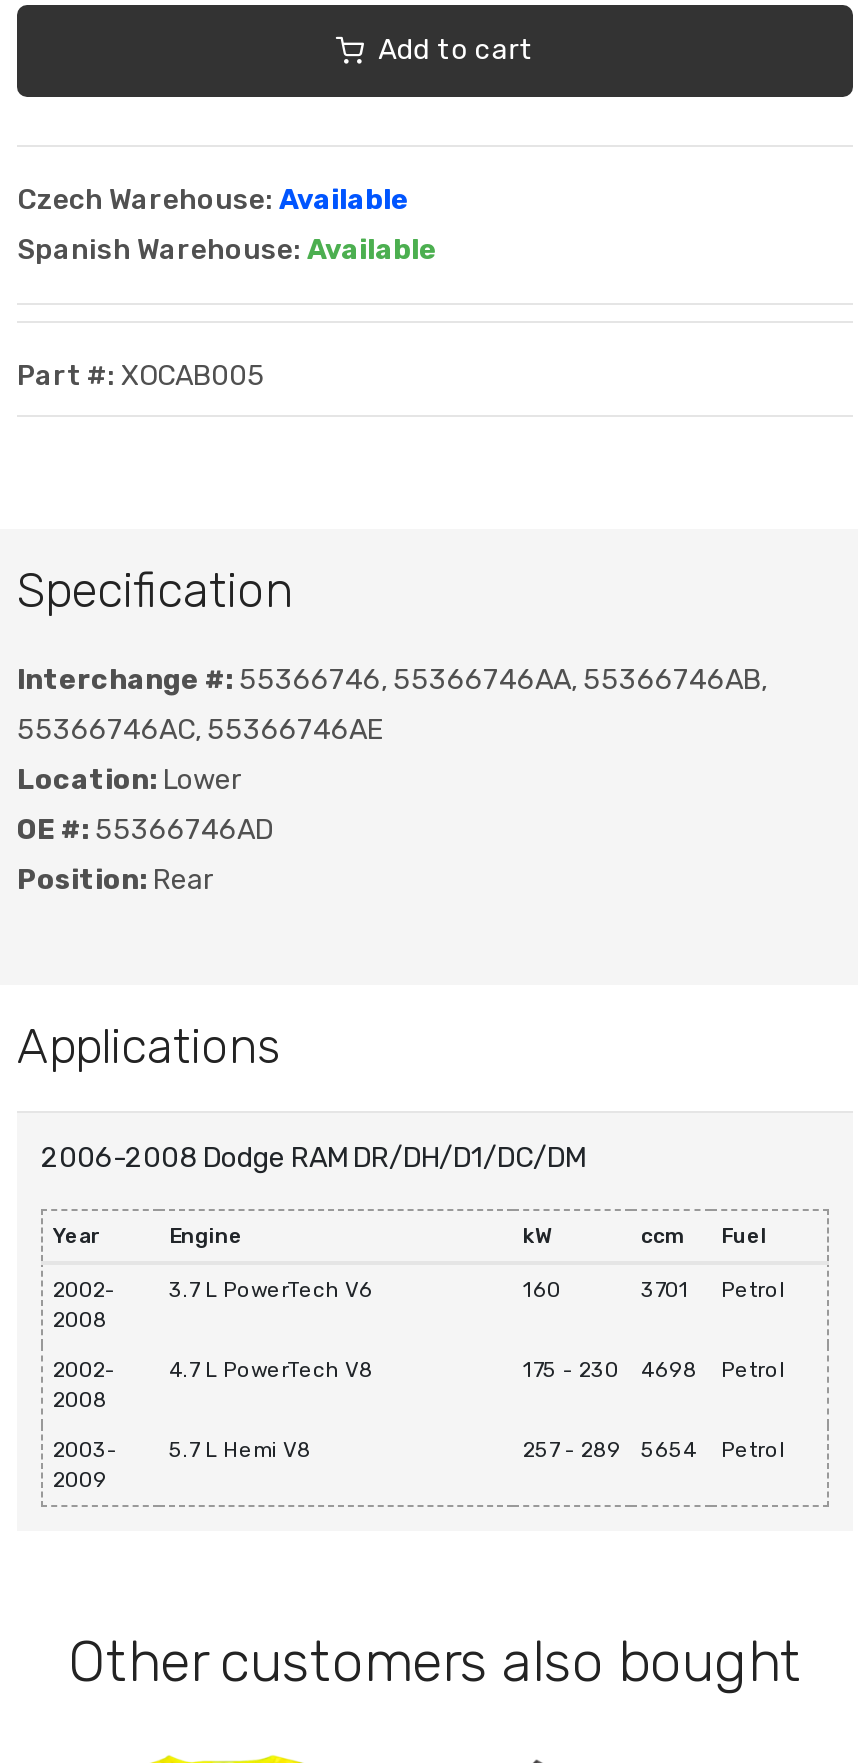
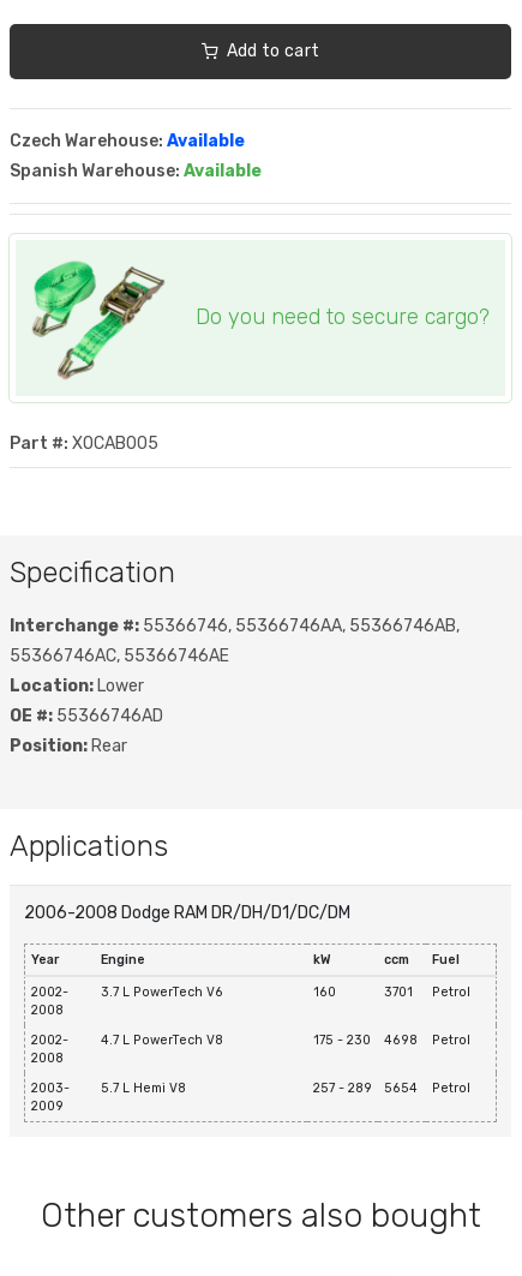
none -> [30,259,489,381] [image] | Do you need to secure cargo?

